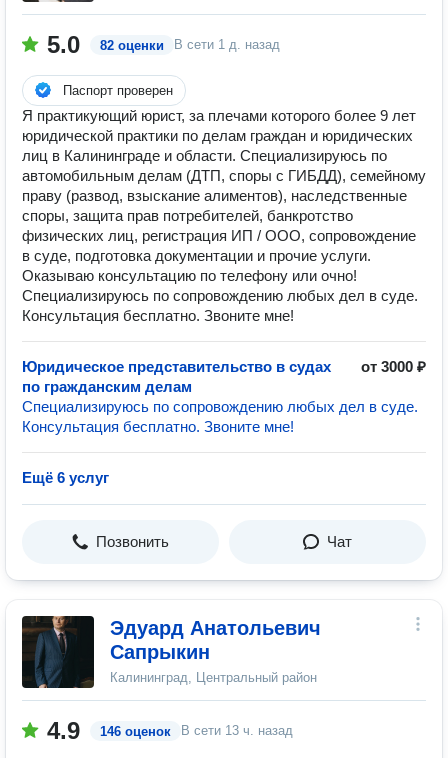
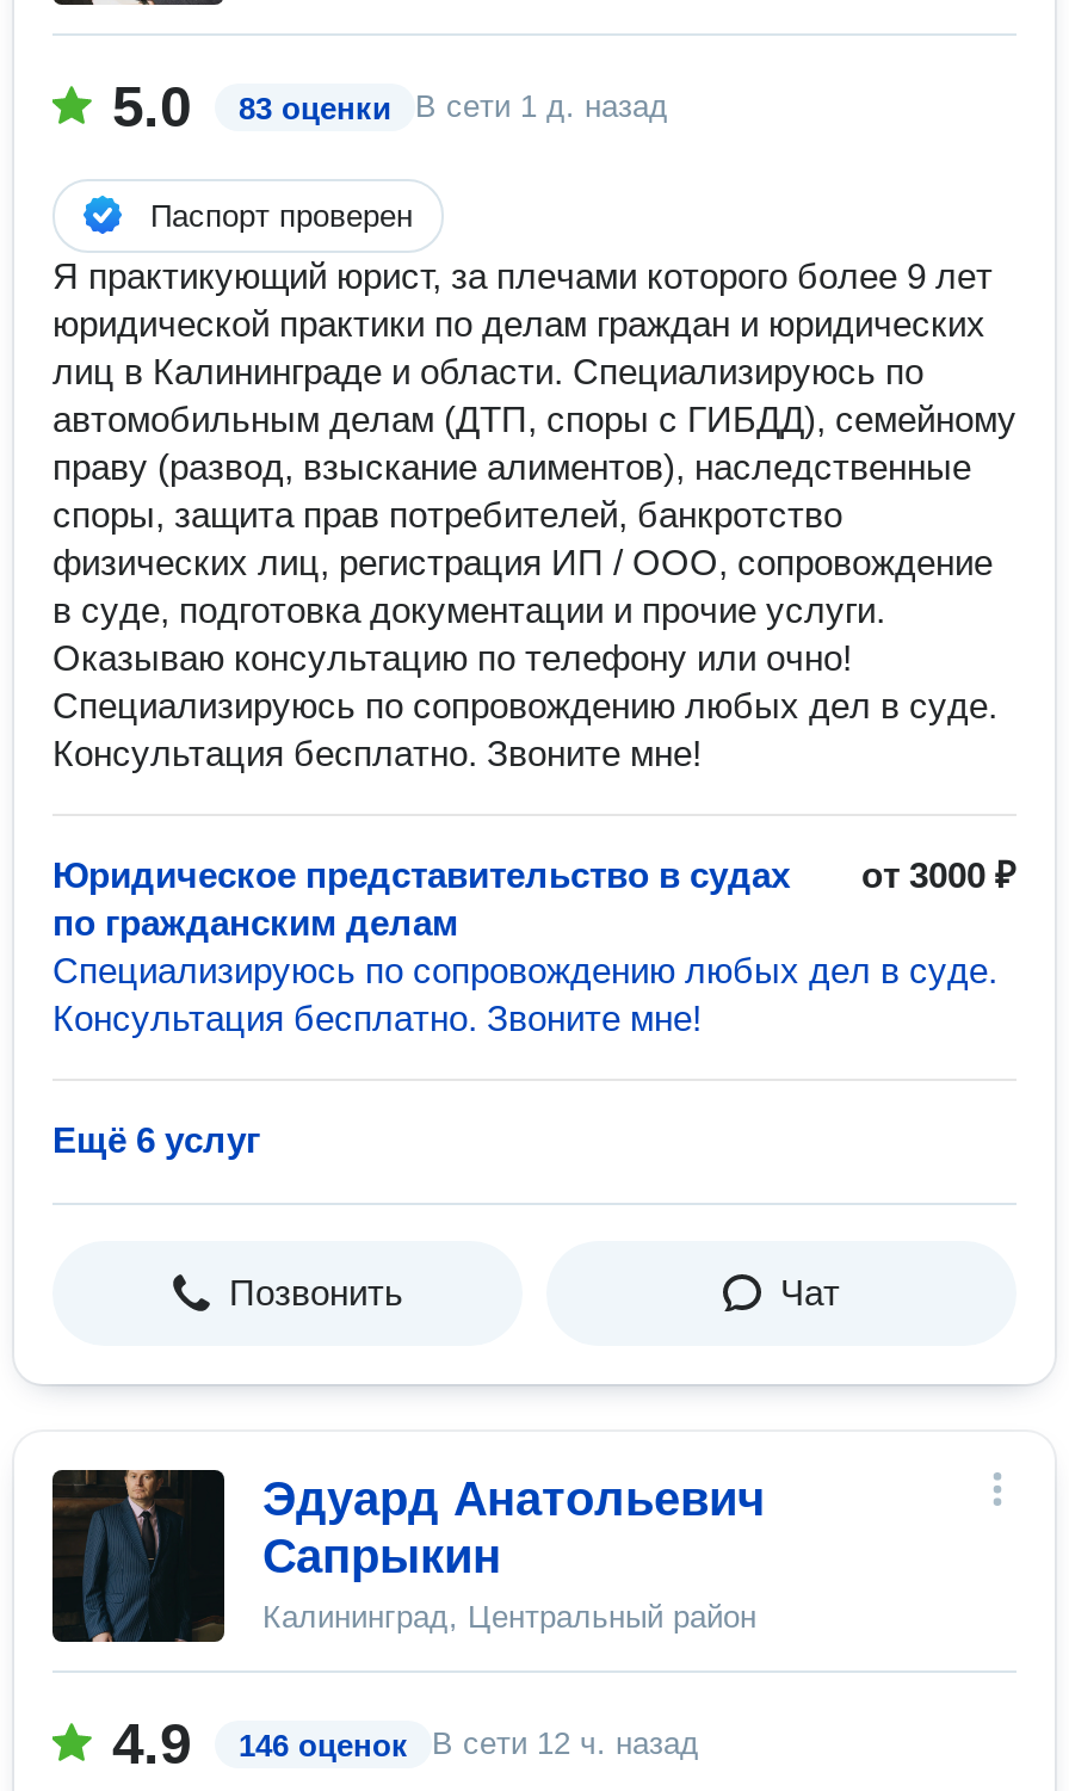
[47,31,280,58] 5.0 82 оценки В сети 1 д. назад -> [112,74,668,138] 5.0 83 оценки В сети 1 д. назад
[47,717,293,744] 4.9 146 оценок В сети 13 ч. назад -> [112,1711,699,1775] 4.9 146 оценок В сети 12 ч. назад

